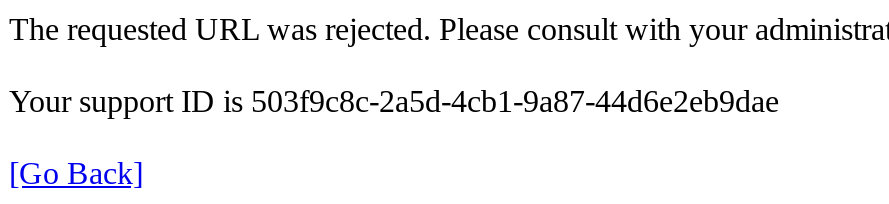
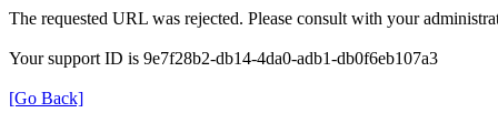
[9,84,779,118] Your support ID is 503f9c8c-2a5d-4cb1-9a87-44d6e2eb9dae -> [9,49,438,68] Your support ID is 9e7f28b2-db14-4da0-adb1-db0f6eb107a3

